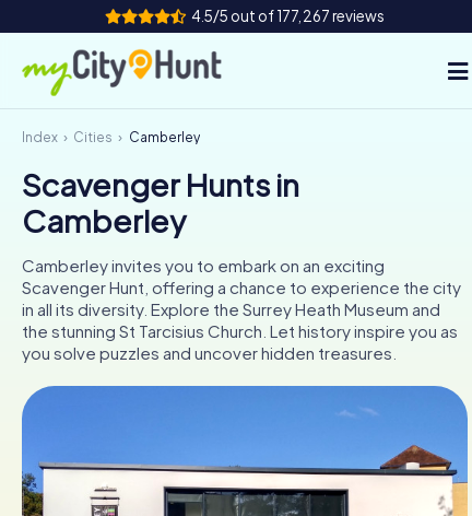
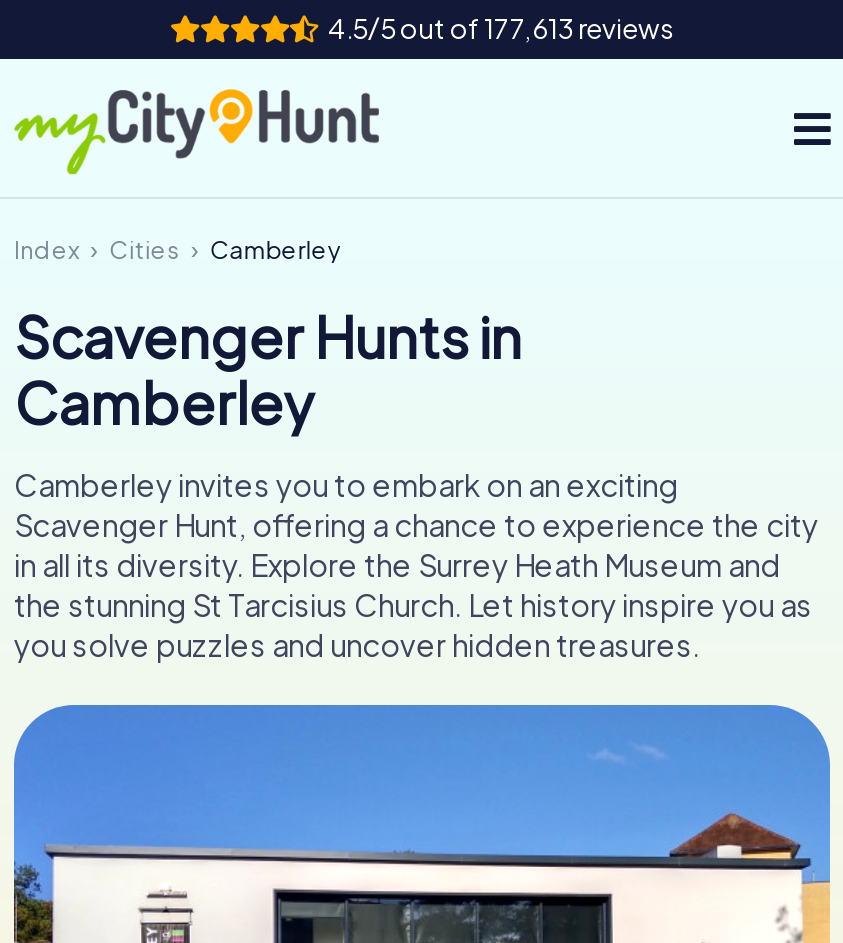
[191,7,385,25] 4.5/5 out of 177,267 reviews -> [328,11,674,45] 4.5/5 out of 177,613 reviews

